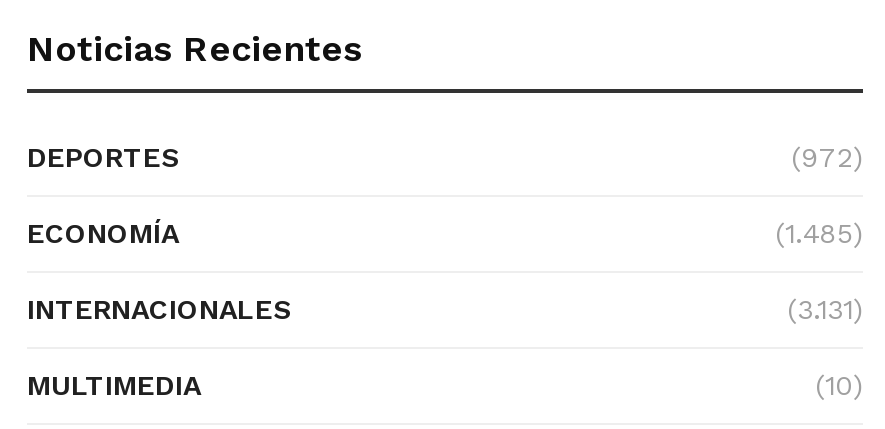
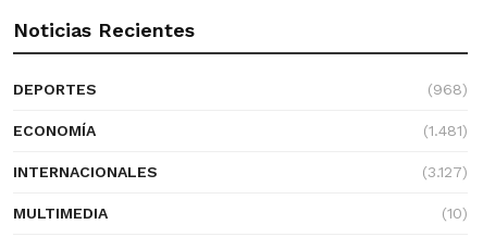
[791,141,863,173] (972) -> [428,80,468,98] (968)
[775,217,863,249] (1.485) -> [423,122,468,139] (1.481)
[787,293,863,325] (3.131) -> [422,163,468,180] (3.127)

